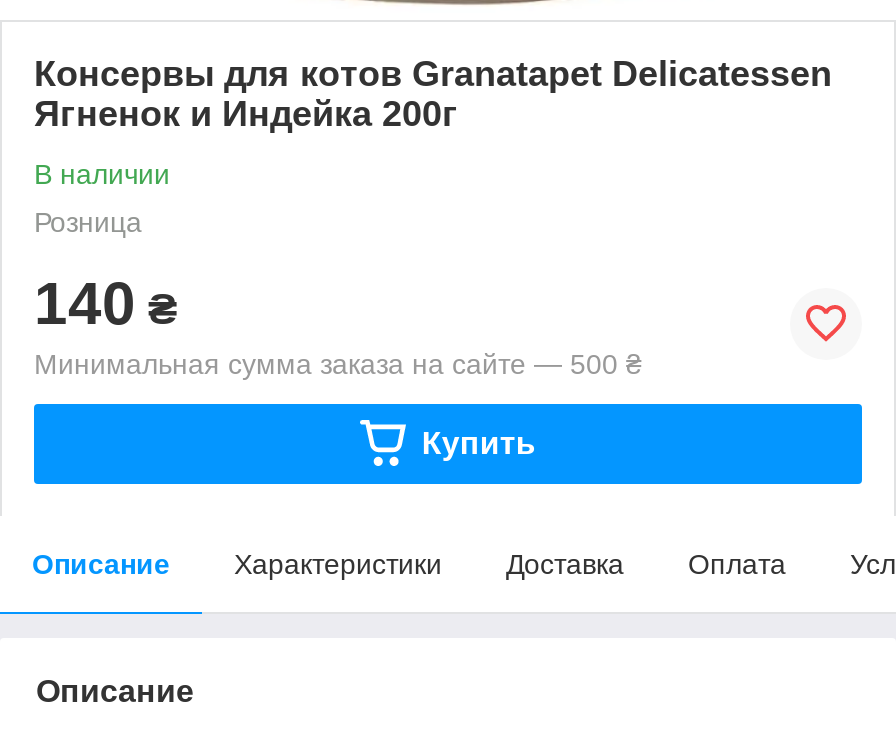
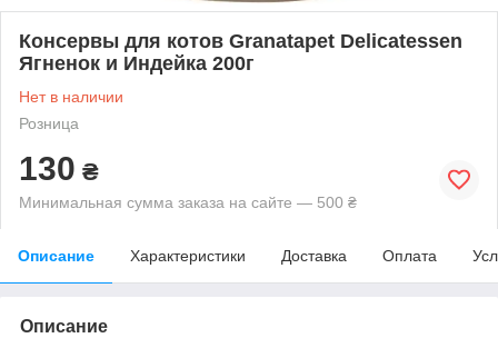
[34,158,170,190] В наличии -> [19,88,123,105] Нет в наличии
[34,270,178,336] 140 ₴ -> [19,150,99,187] 130 ₴
[422,426,536,460] Купить -> none

